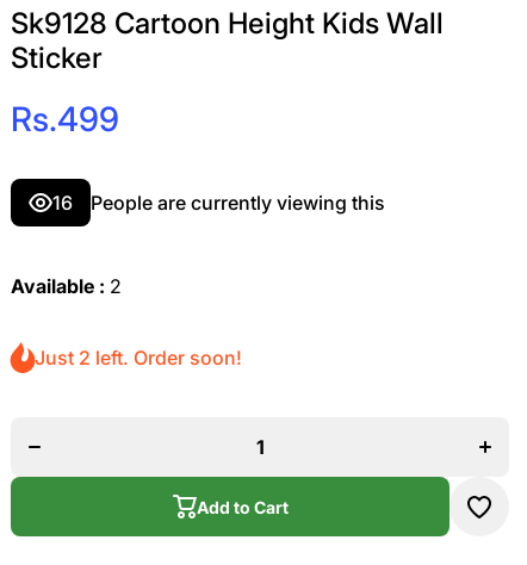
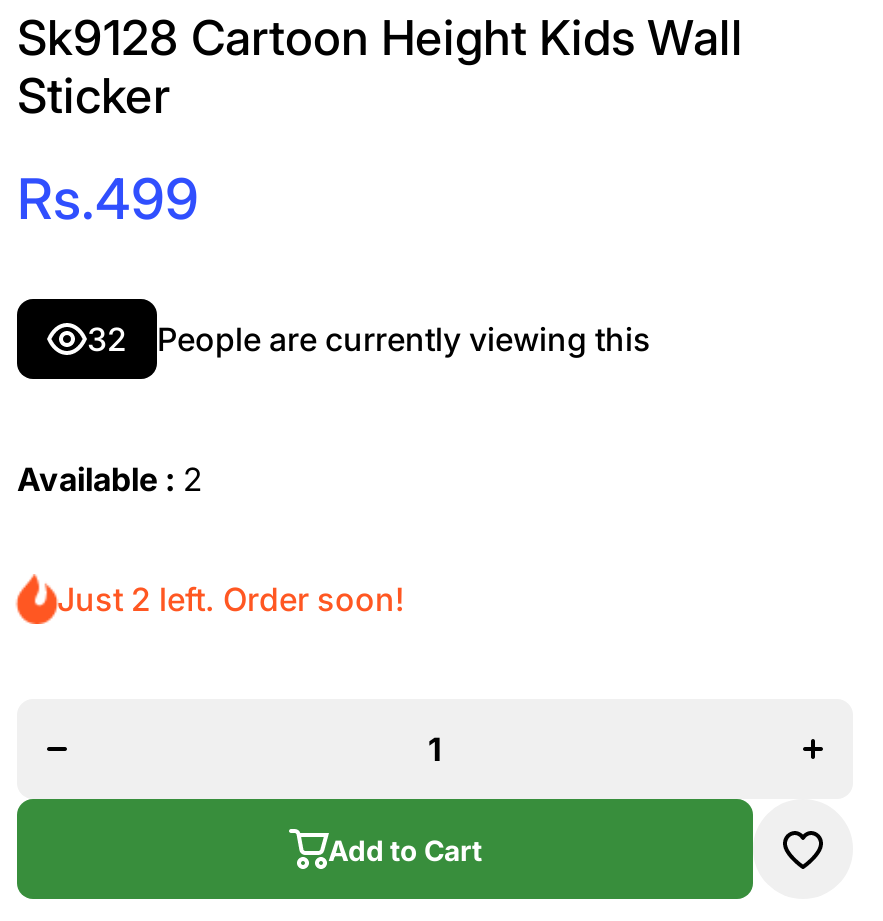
[52,191,385,215] 16 People are currently viewing this -> [87,319,651,359] 32 People are currently viewing this

